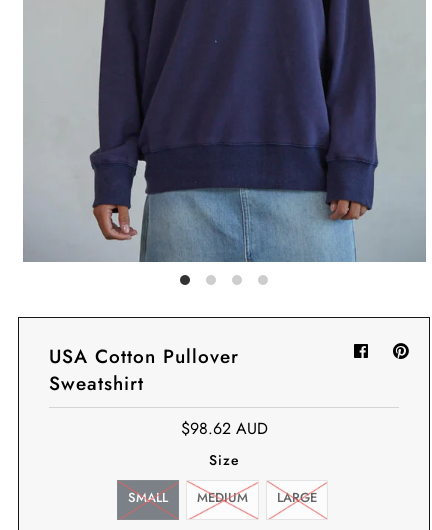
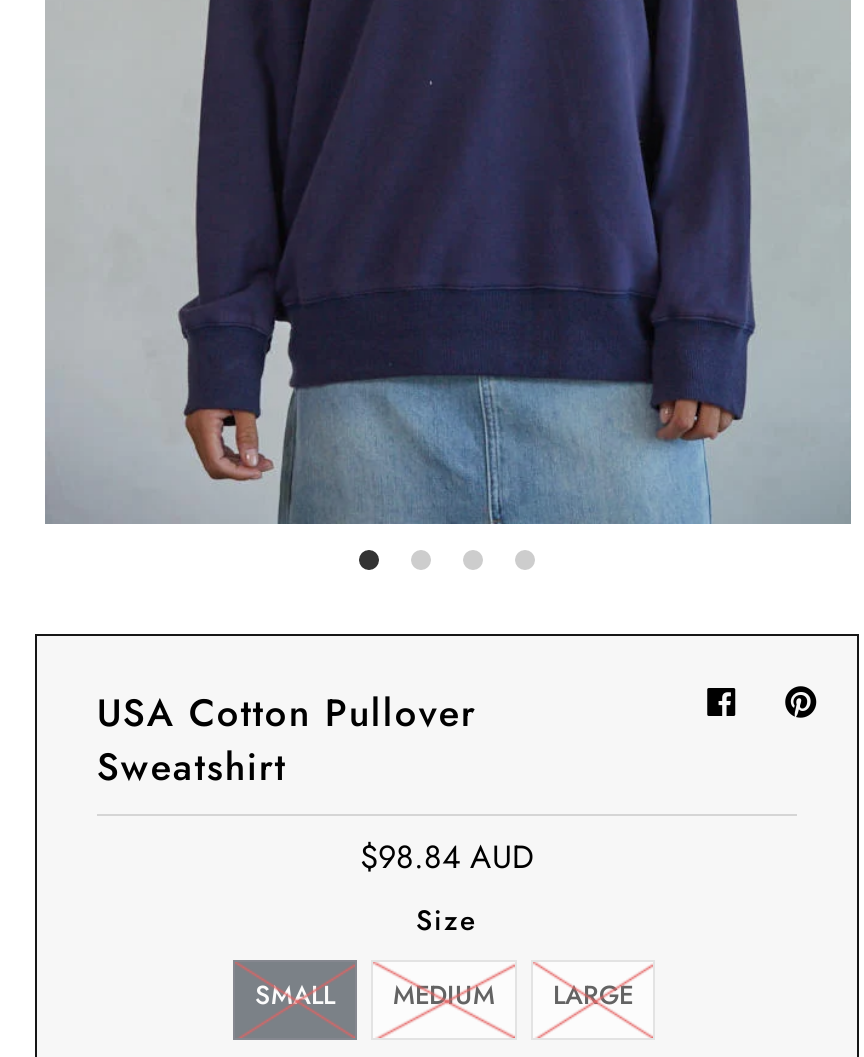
[180,417,267,440] $98.62 AUD -> [360,834,534,880] $98.84 AUD

